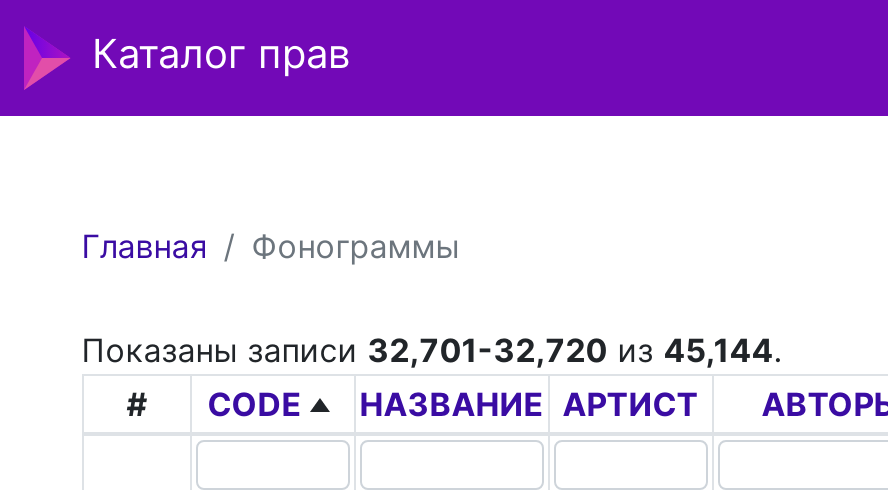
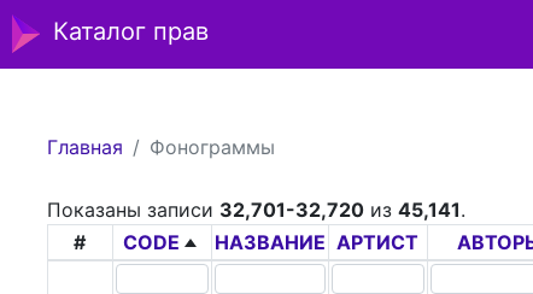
[82,330,782,370] Показаны записи 32,701-32,720 из 45,144. -> [47,198,465,222] Показаны записи 32,701-32,720 из 45,141.

